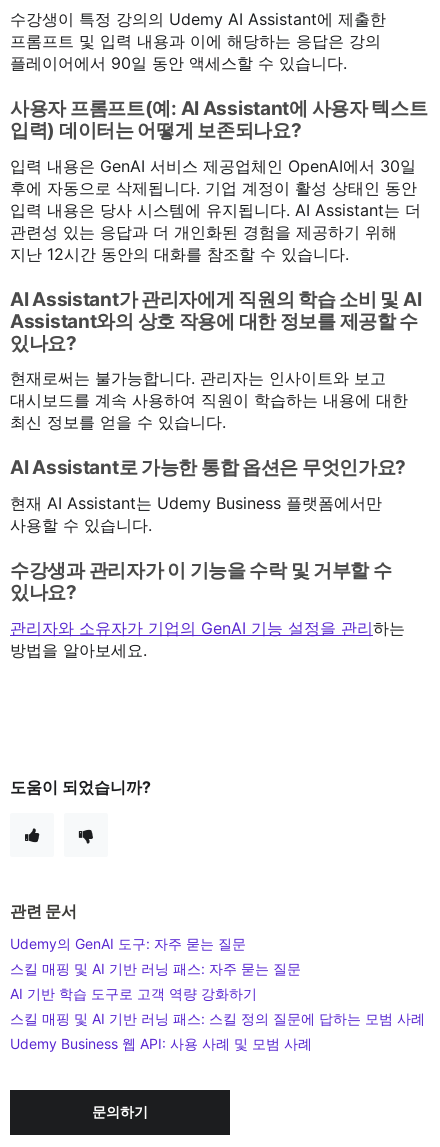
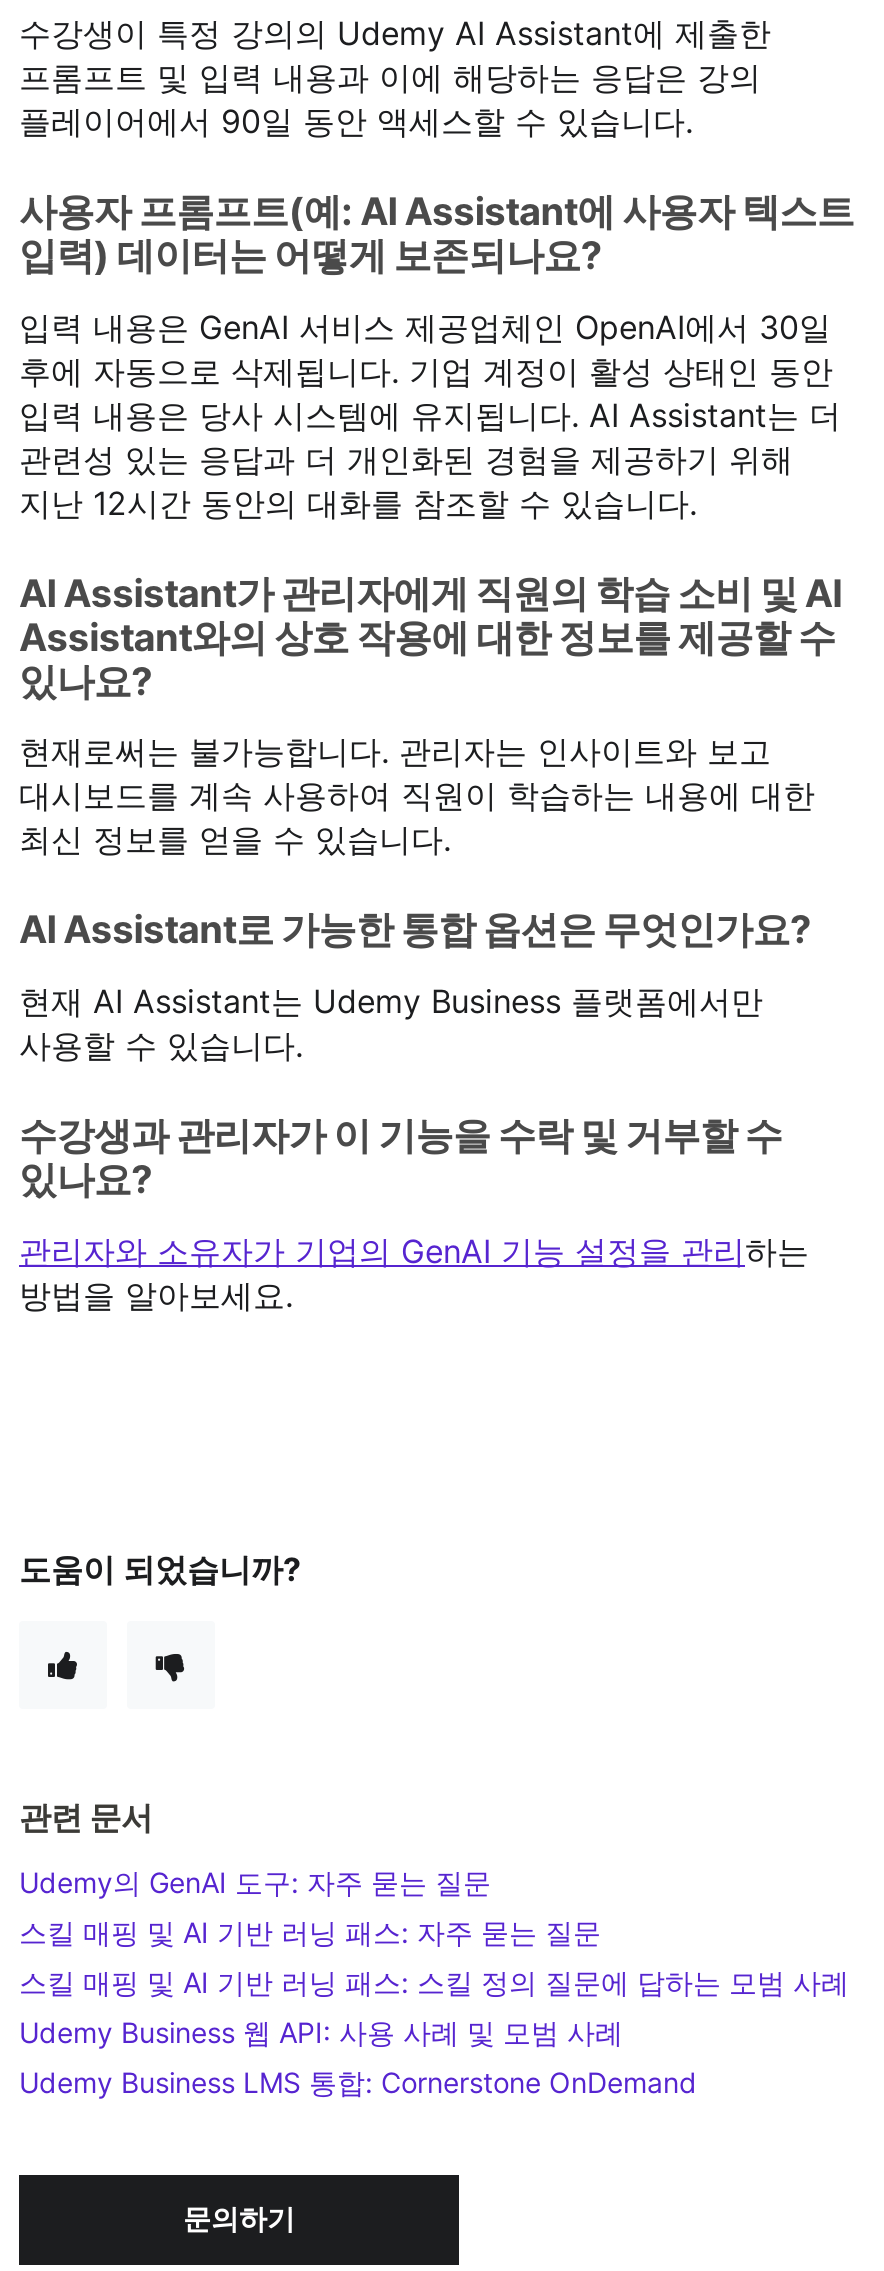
[10,985,257,1002] AI 기반 학습 도구로 고객 역량 강화하기 -> none
moved [10,1010,425,1052] -> [19,1964,849,2048]: 스킬 매핑 및 AI 기반 러닝 패스: 스킬 정의 질문에 답하는 모범 사례 | Udemy Business 웹 API: 사용 사례 및 모범 사례
none -> [19,2064,697,2098] Udemy Business LMS 통합: Cornerstone OnDemand

